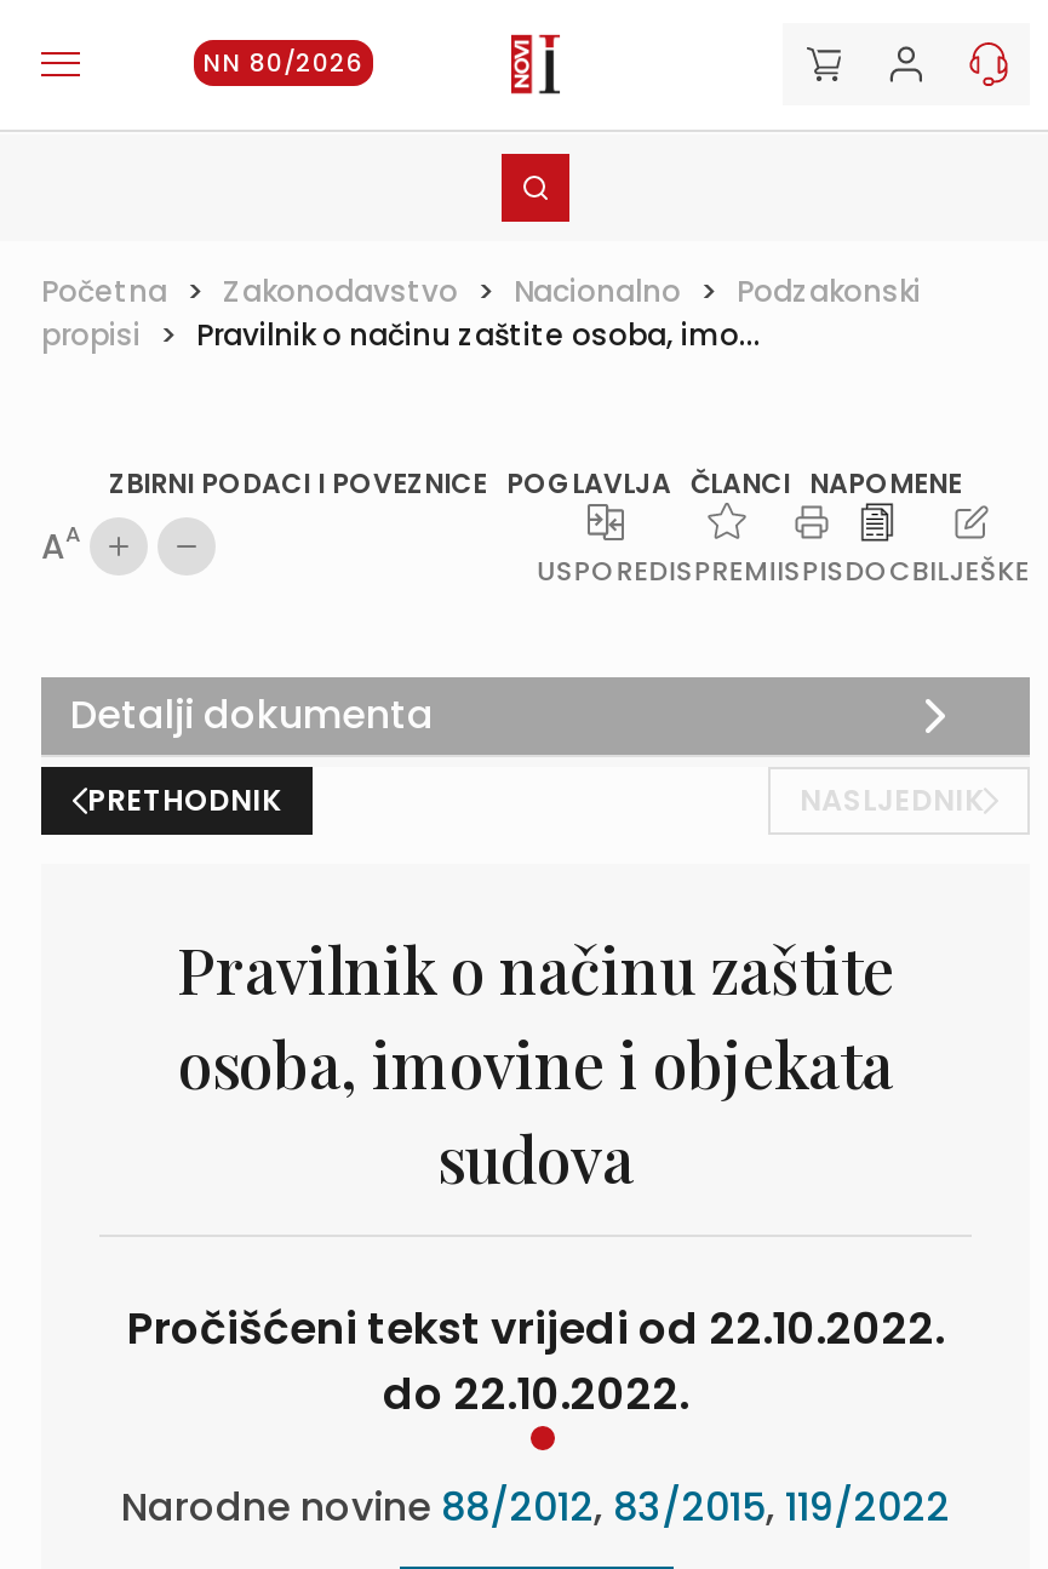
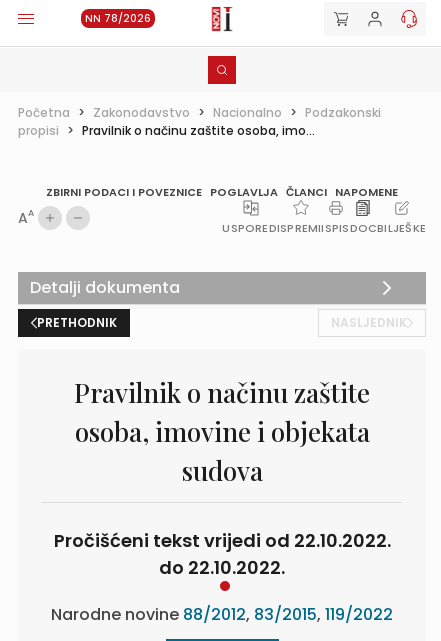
[204,45,363,81] NN 80/2026 -> [85,11,151,26] NN 78/2026

